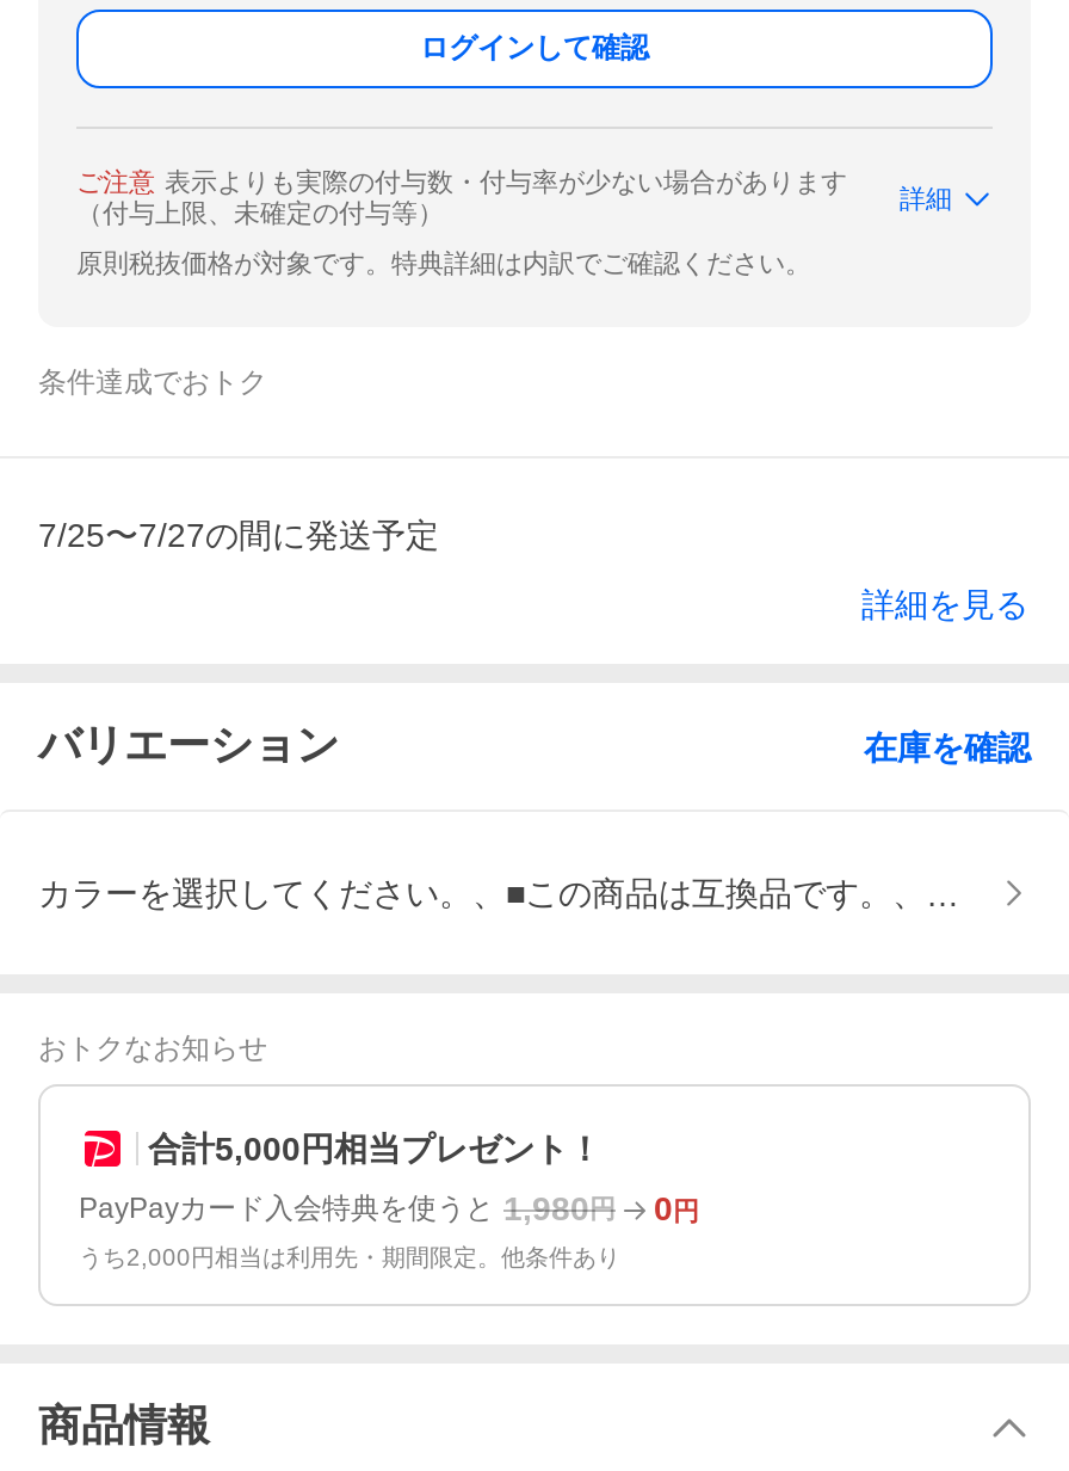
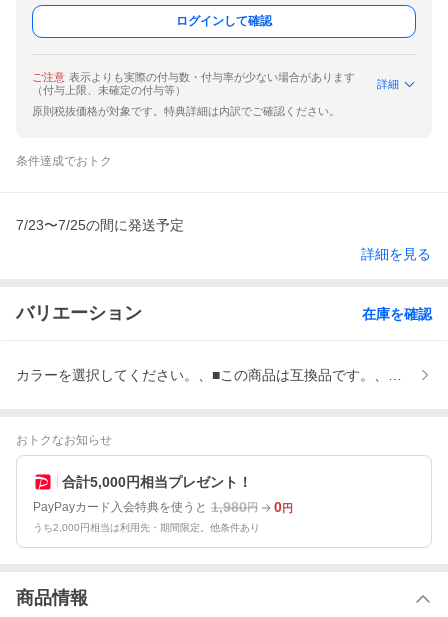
[38,516,439,554] 7/25〜7/27の間に発送予定 -> [16,217,184,233] 7/23〜7/25の間に発送予定

